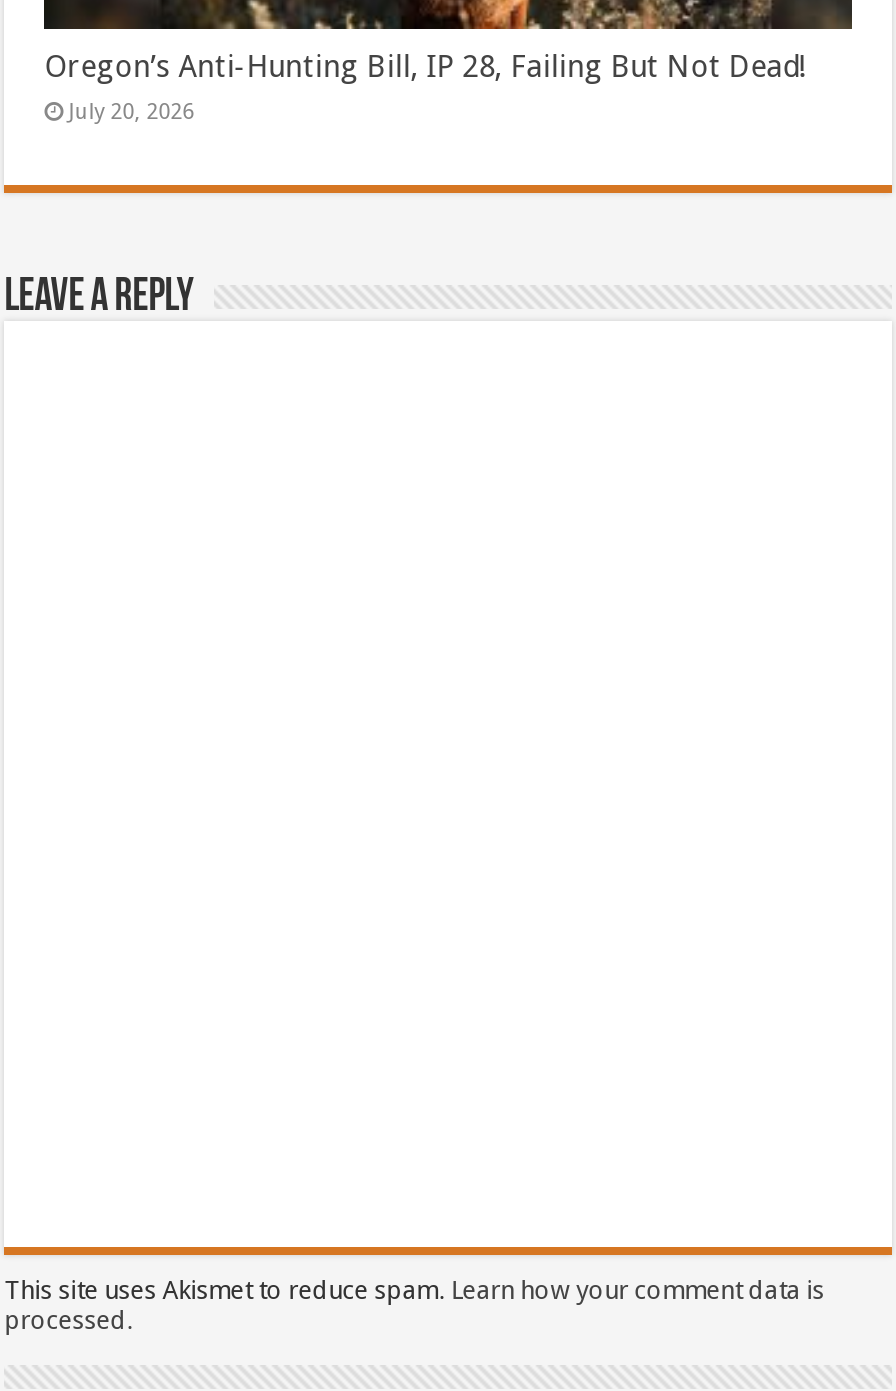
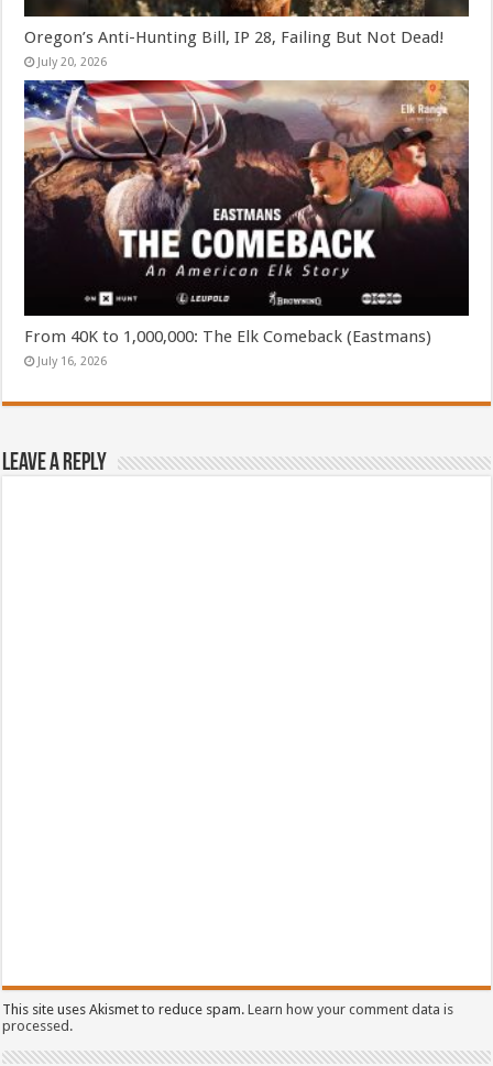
none -> [23,79,470,369] [image] | From 40K to 1,000,000: The Elk Comeback (Eastmans) | July 16, 2026

